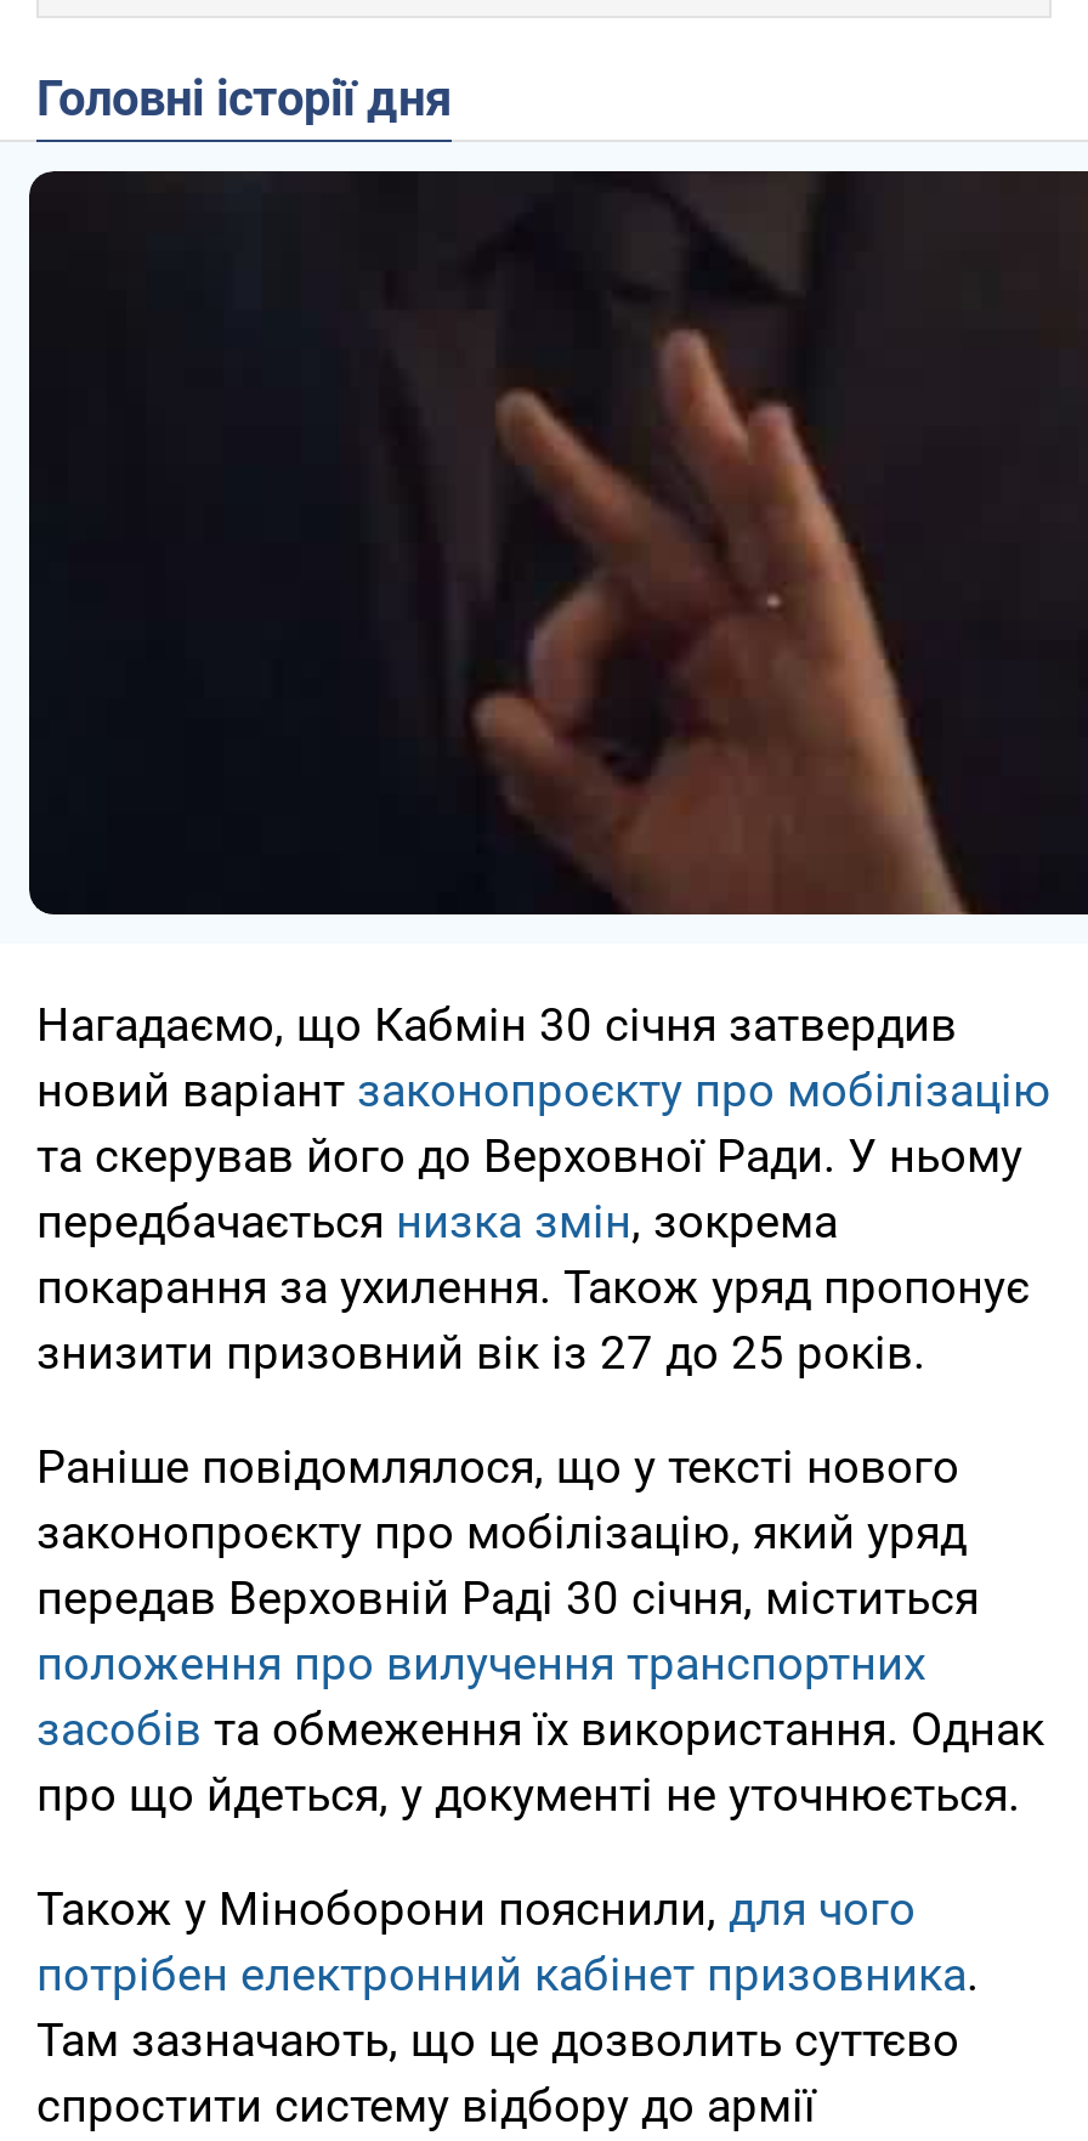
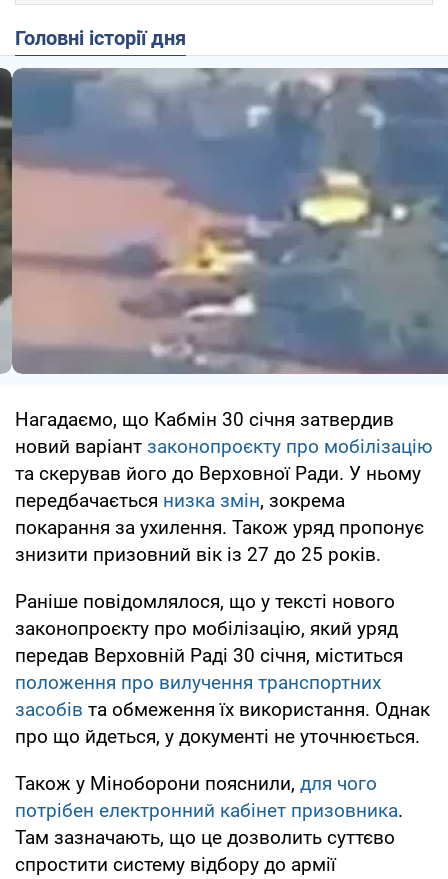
[7,169,1081,917] [image] -> [3,67,445,375] [image]

